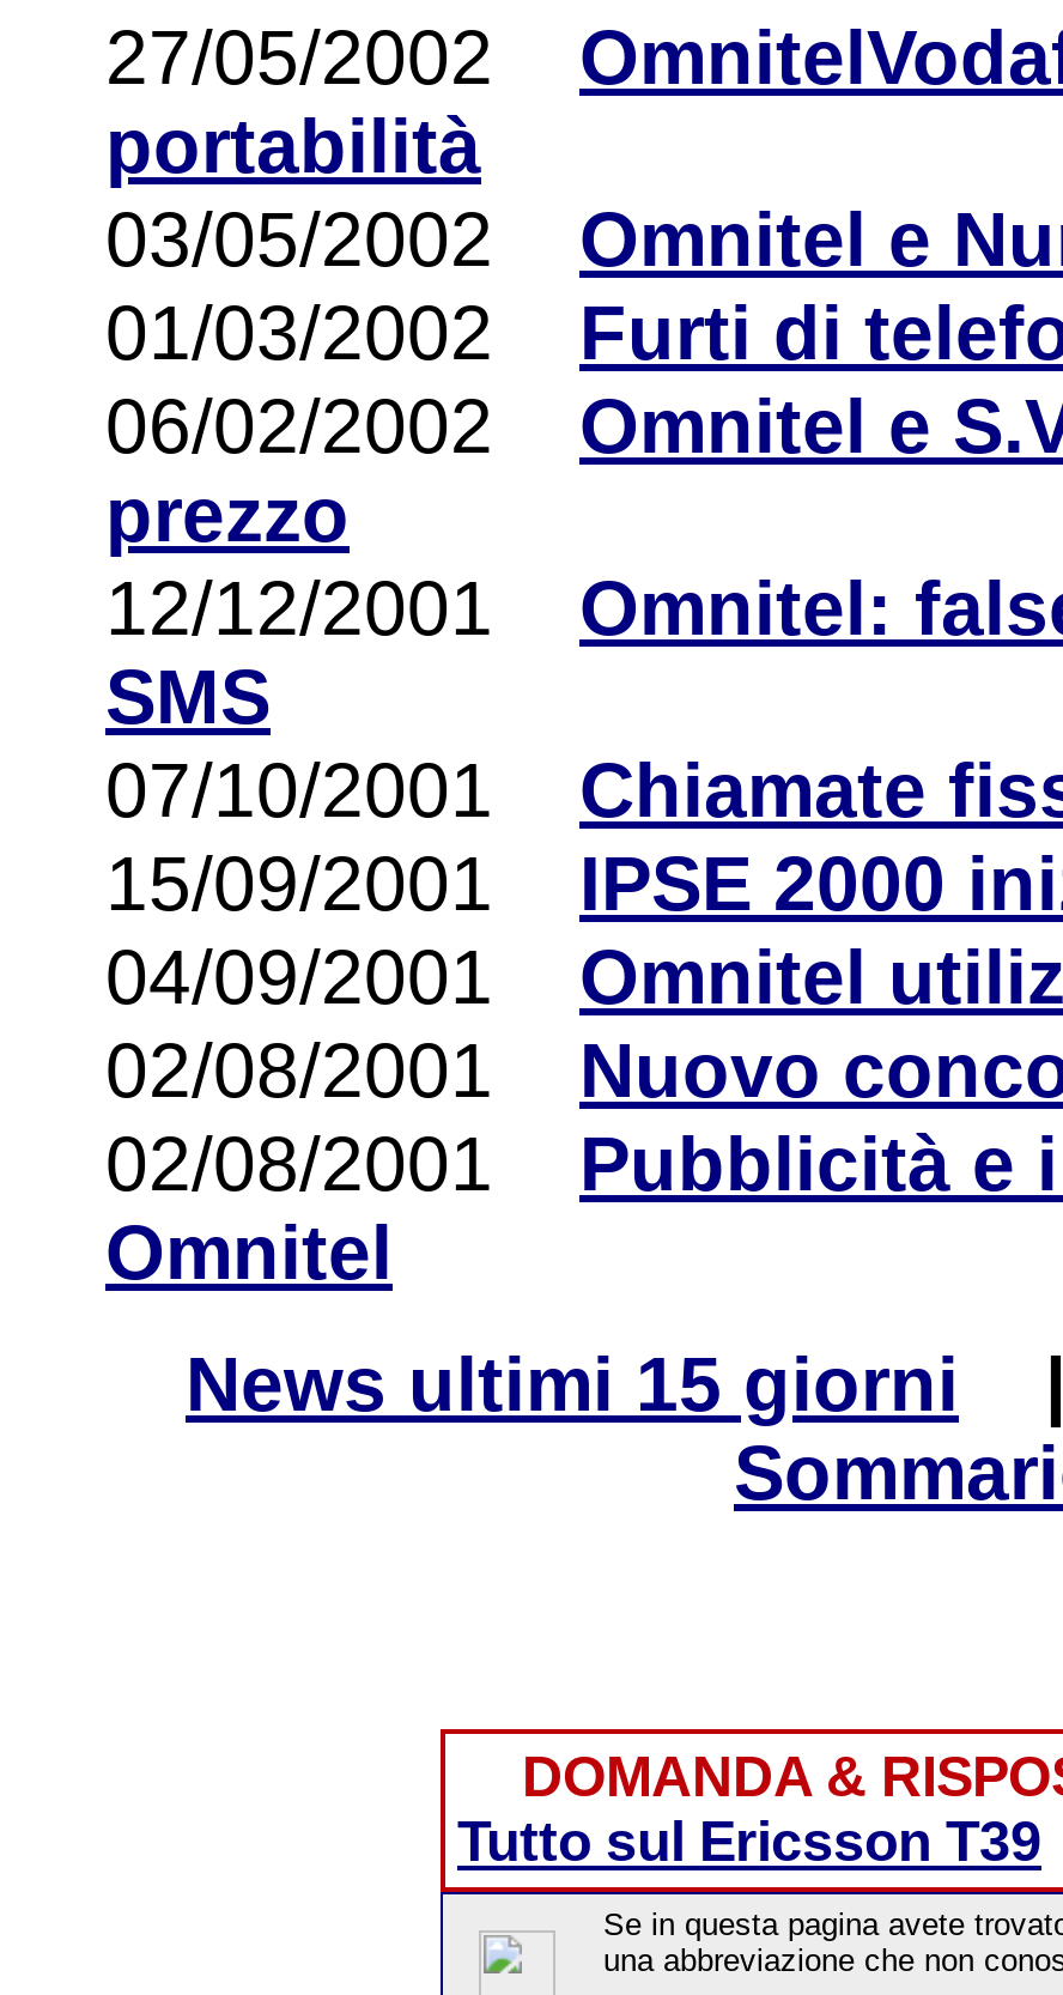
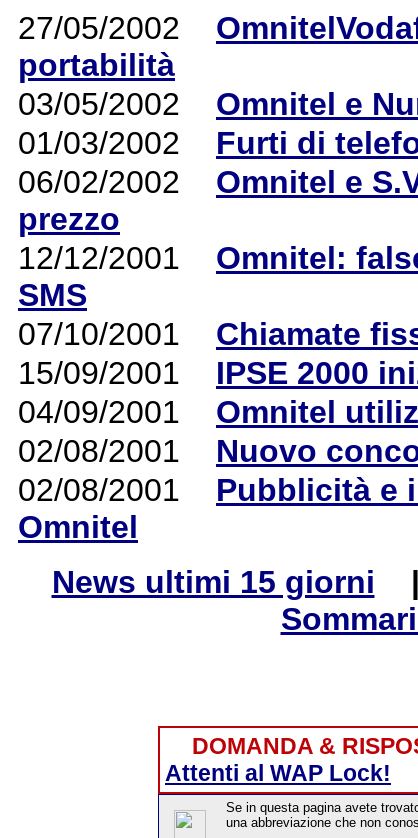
[457,1811,1041,1873] Tutto sul Ericsson T39 -> [165,760,391,786] Attenti al WAP Lock!

